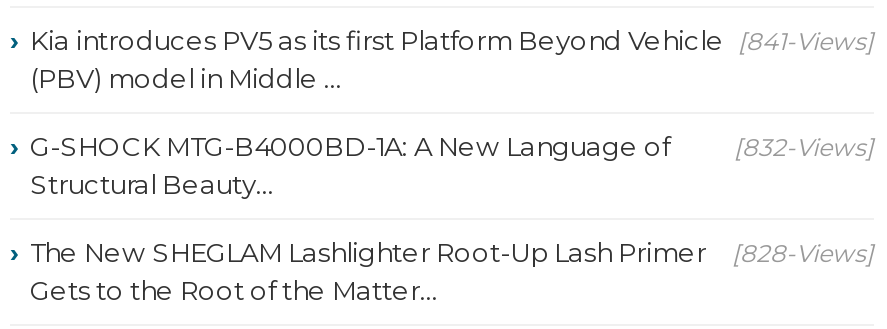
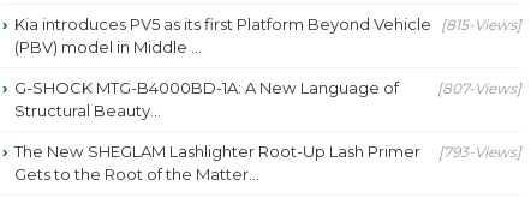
[30,24,874,56] Kia introduces PV5 as its first Platform Beyond Vehicle [841-Views] -> [14,15,521,34] Kia introduces PV5 as its first Platform Beyond Vehicle [815-Views]
[734,132,874,162] [832-Views] -> [437,79,521,97] [807-Views]
[30,236,874,268] The New SHEGLAM Lashlighter Root-Up Lash Primer [828-Views] -> [14,142,521,161] The New SHEGLAM Lashlighter Root-Up Lash Primer [793-Views]

